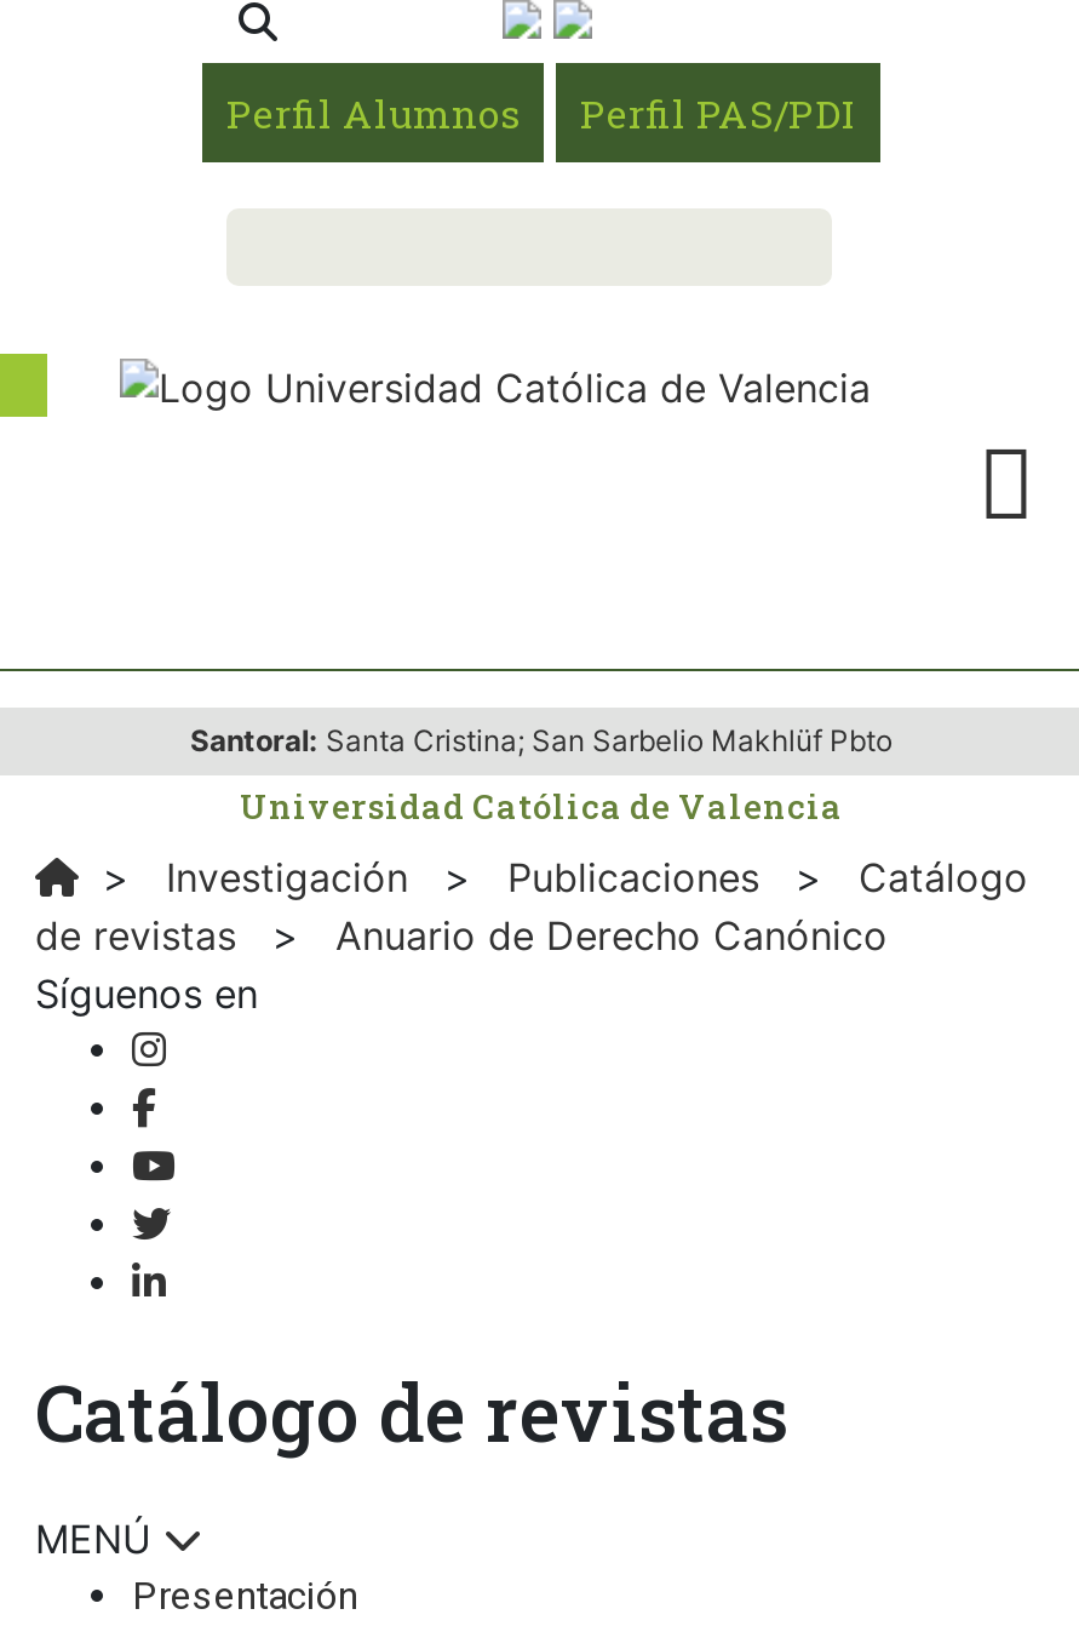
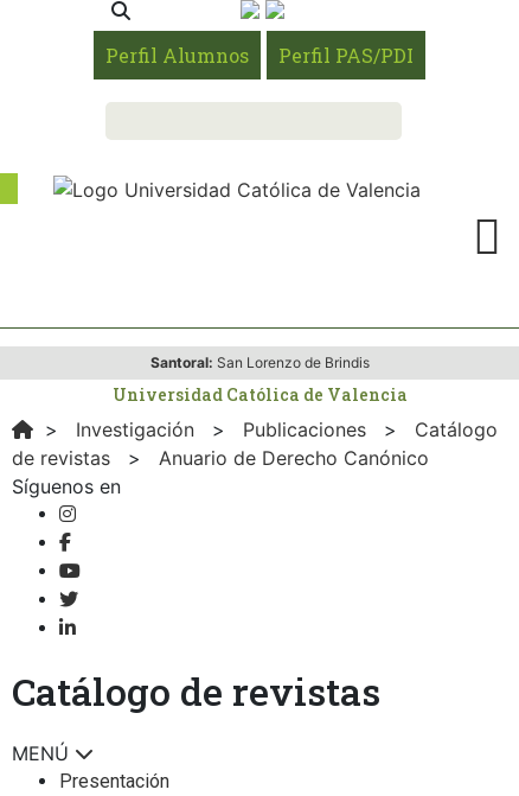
[190,722,893,758] Santoral: Santa Cristina; San Sarbelio Makhlüf Pbto -> [150,354,369,371] Santoral: San Lorenzo de Brindis

